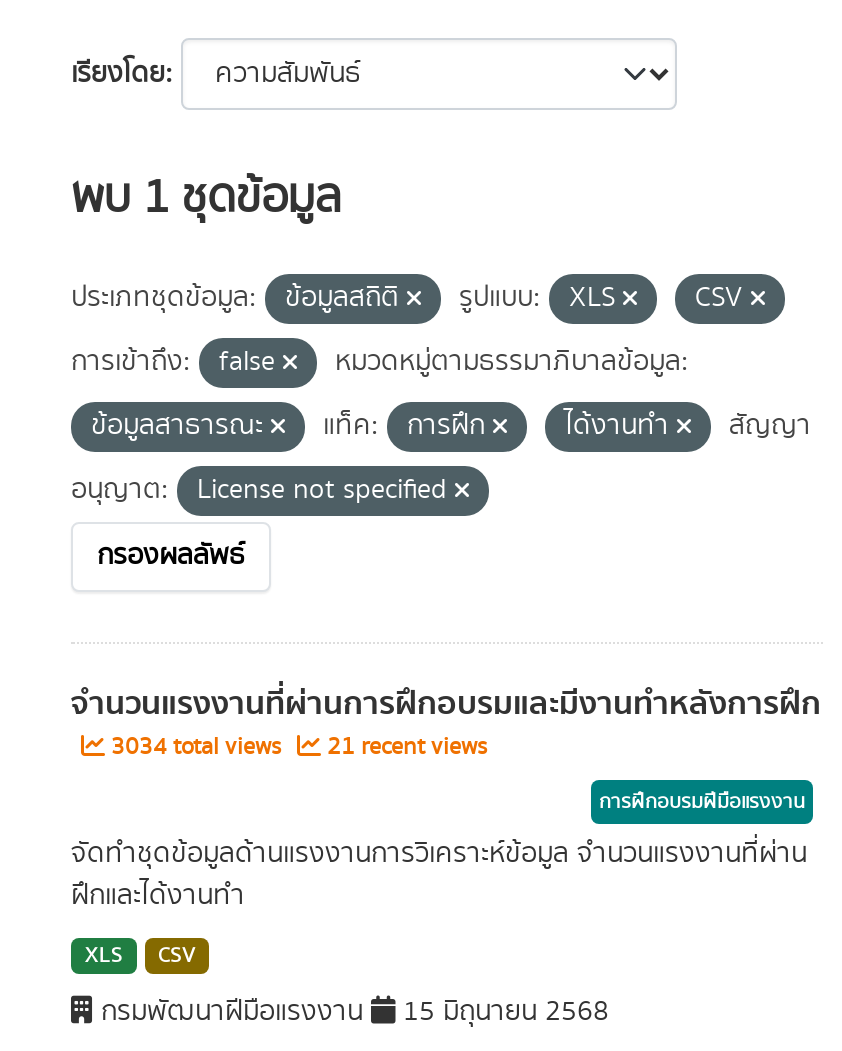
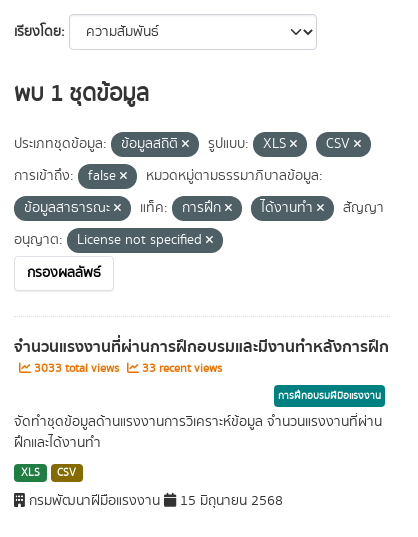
[105,730,287,764] 3034 total views -> [31,360,122,377] 3033 total views
[321,730,487,764] 21 recent views -> [139,360,222,377] 33 recent views

